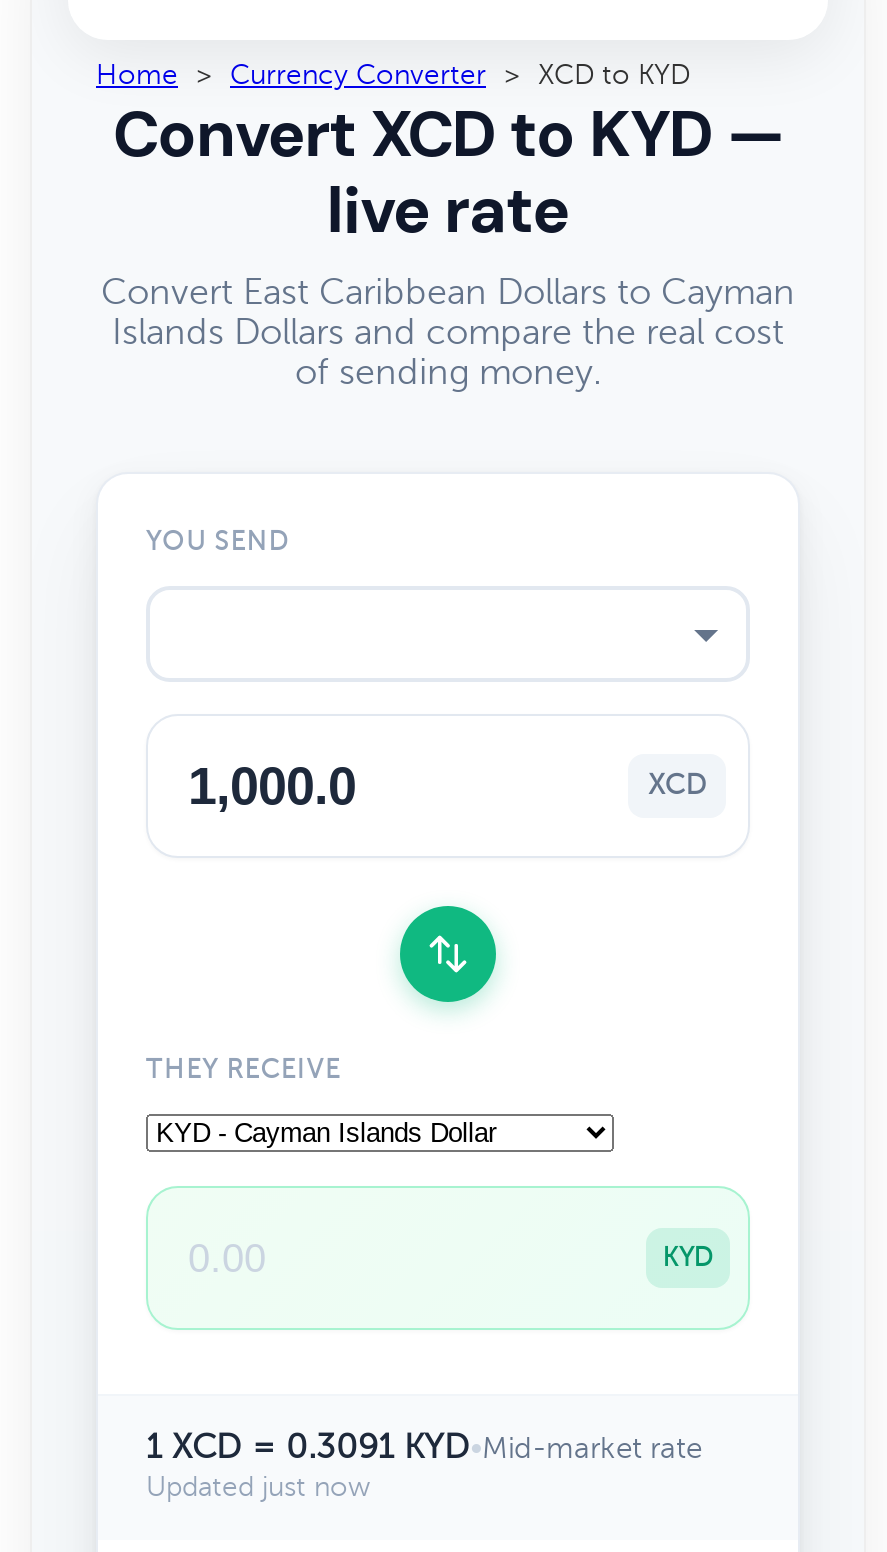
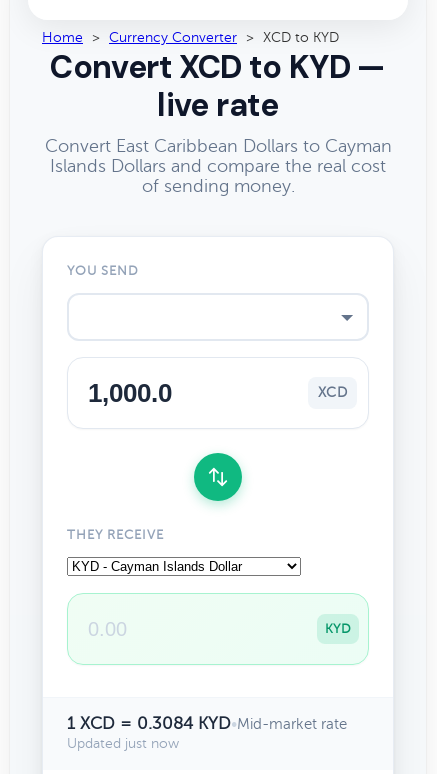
[146,1428,702,1466] 1 XCD = 0.3091 KYD • Mid-market rate -> [67,714,347,733] 1 XCD = 0.3084 KYD • Mid-market rate

